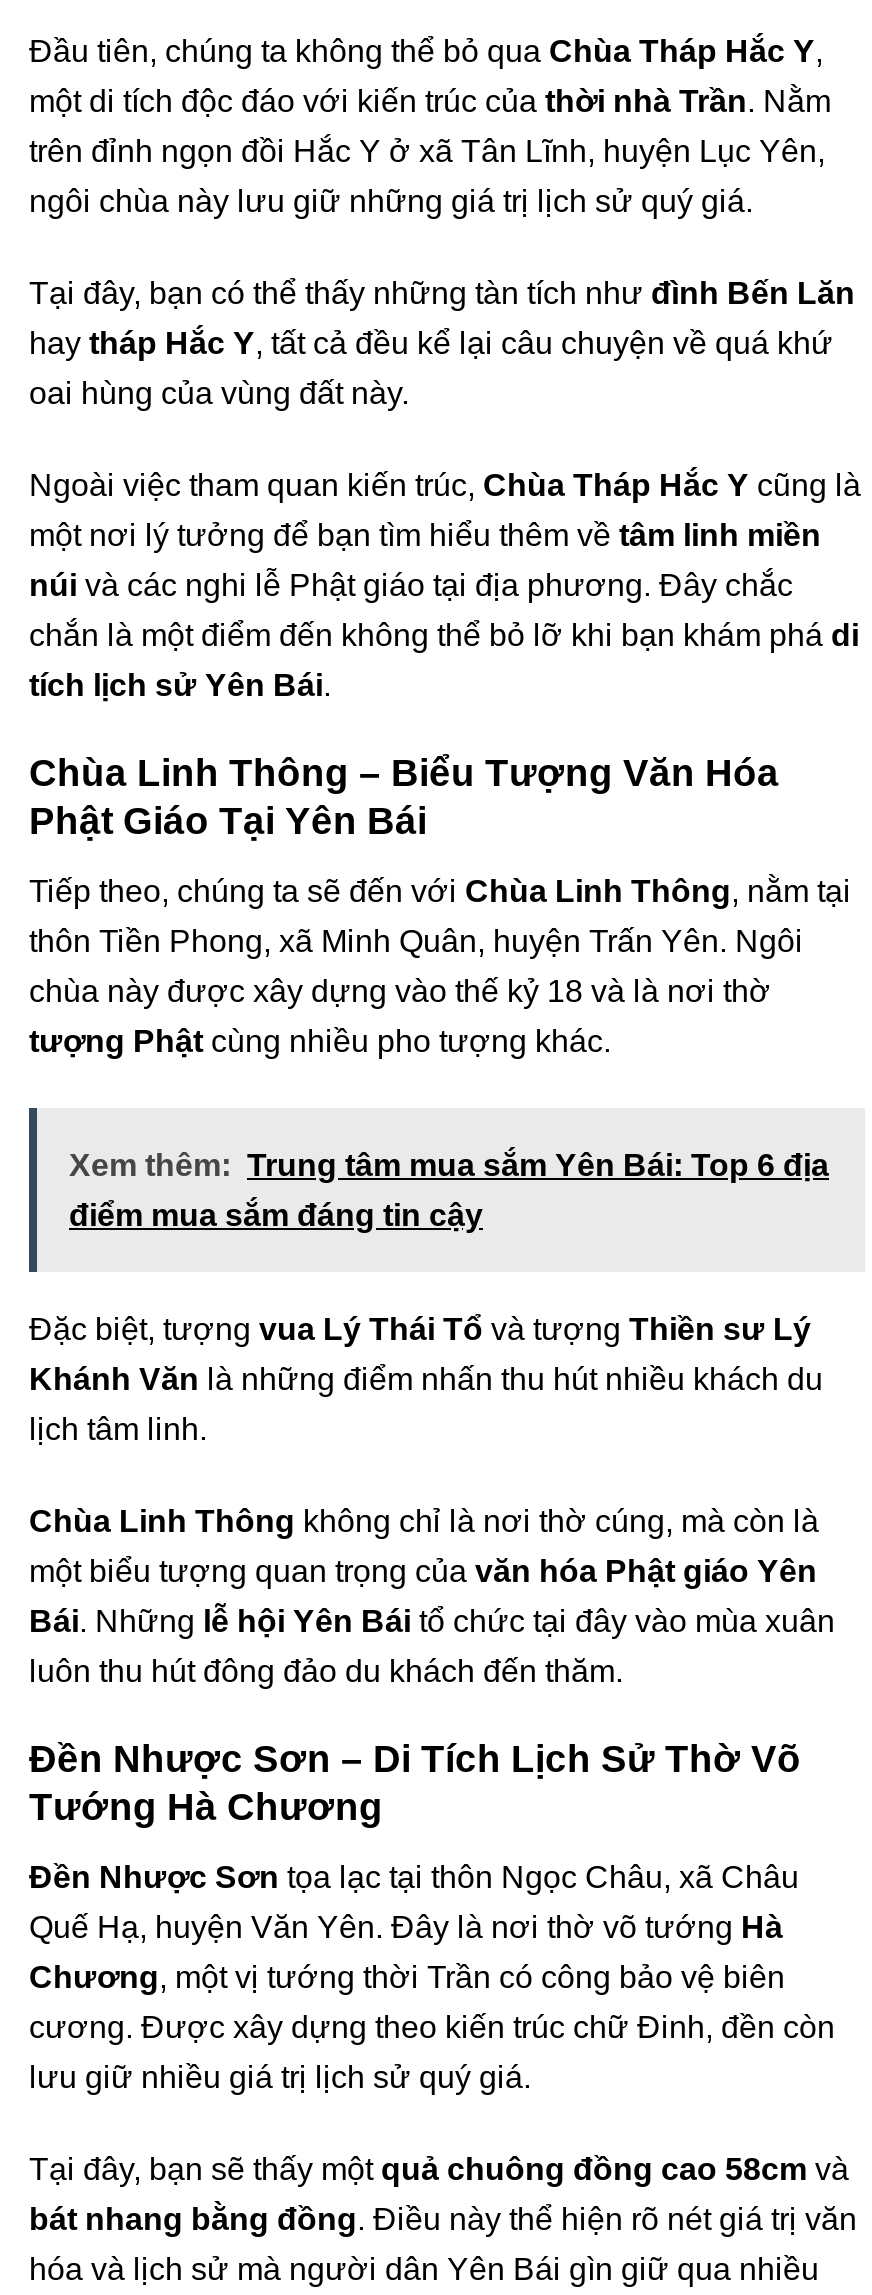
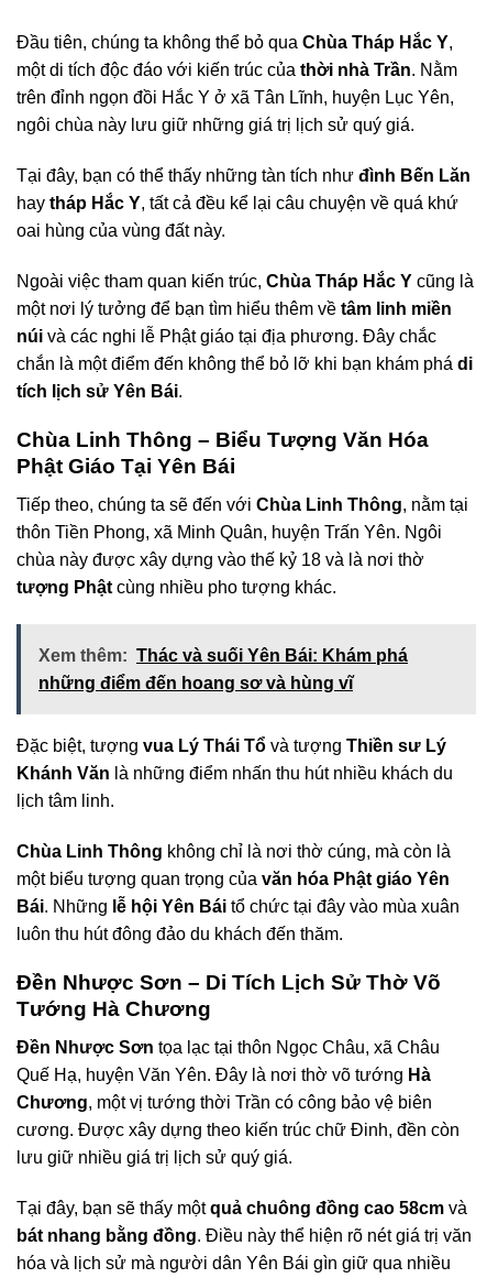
[69,1147,829,1181] Xem thêm: Trung tâm mua sắm Yên Bái: Top 6 địa -> [38,646,408,665] Xem thêm: Thác và suối Yên Bái: Khám phá
[69,1197,483,1231] điểm mua sắm đáng tin cậy -> [38,673,353,692] những điểm đến hoang sơ và hùng vĩ

